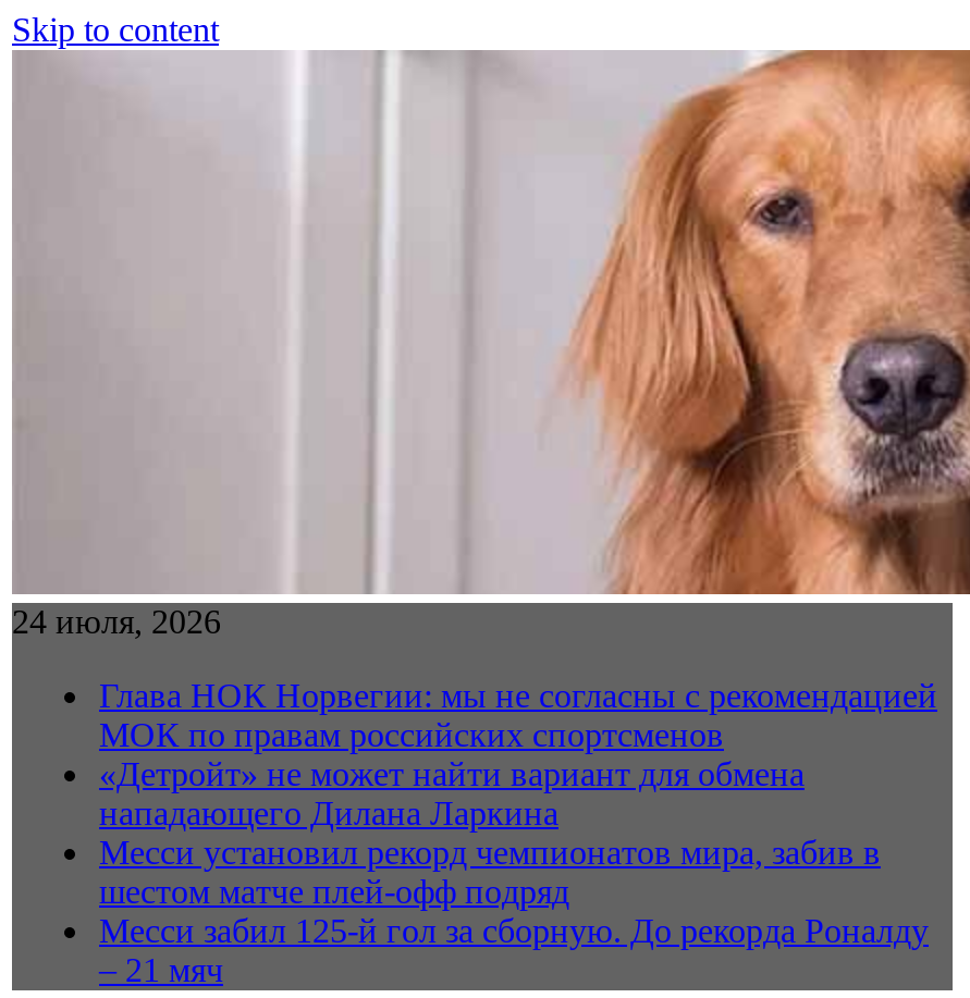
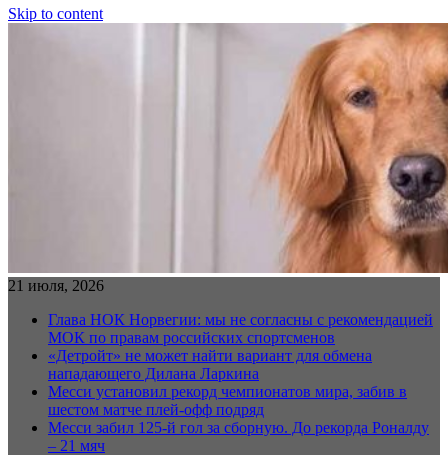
[12,603,221,640] 24 июля, 2026 -> [8,277,104,294] 21 июля, 2026

